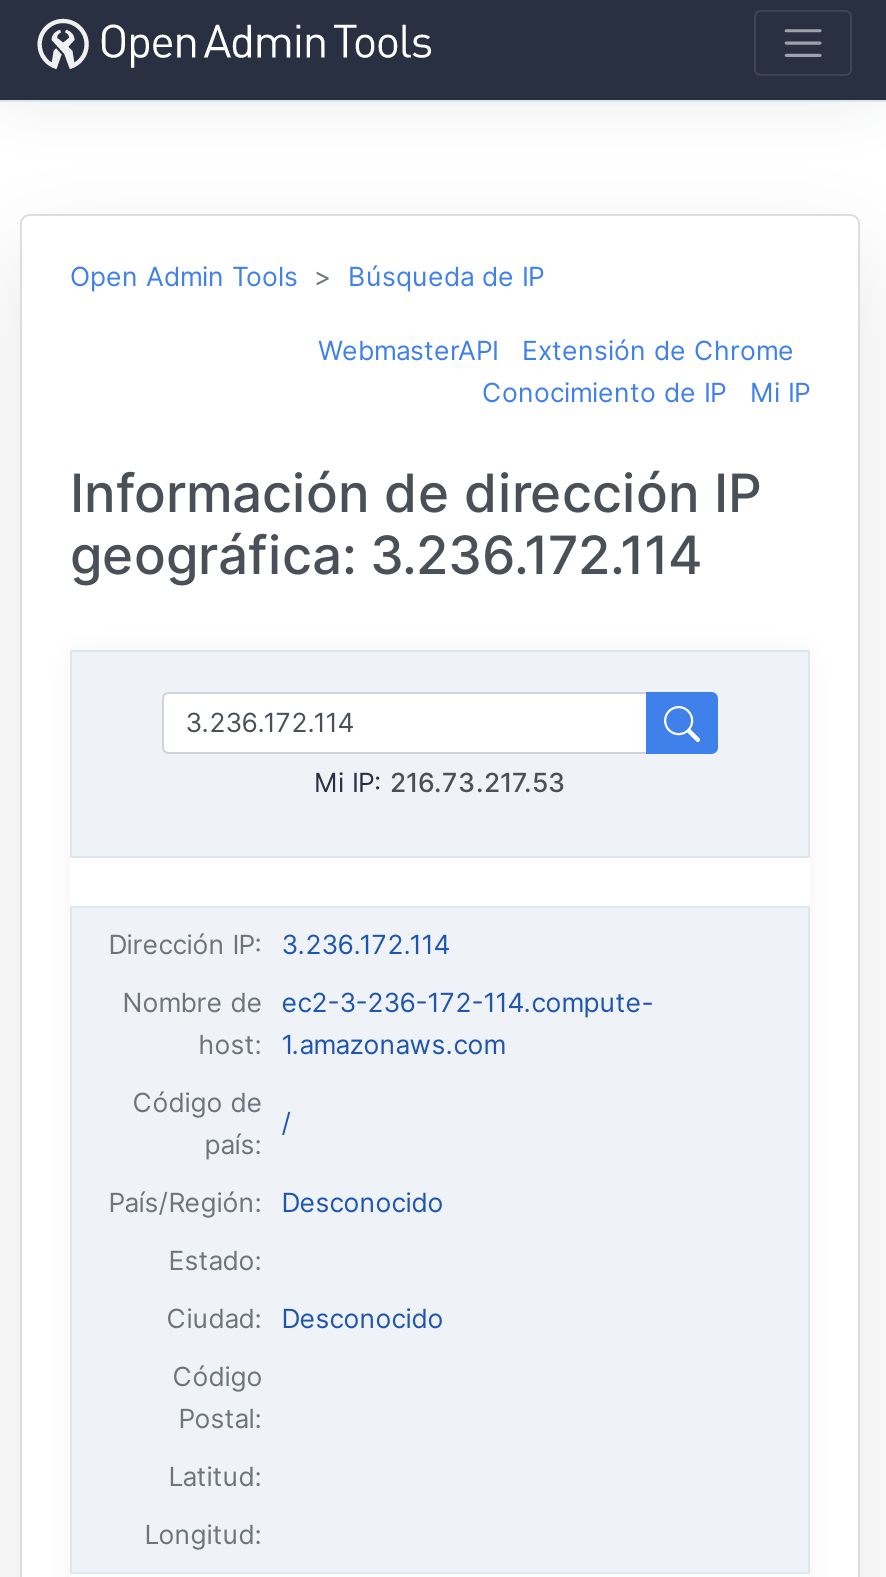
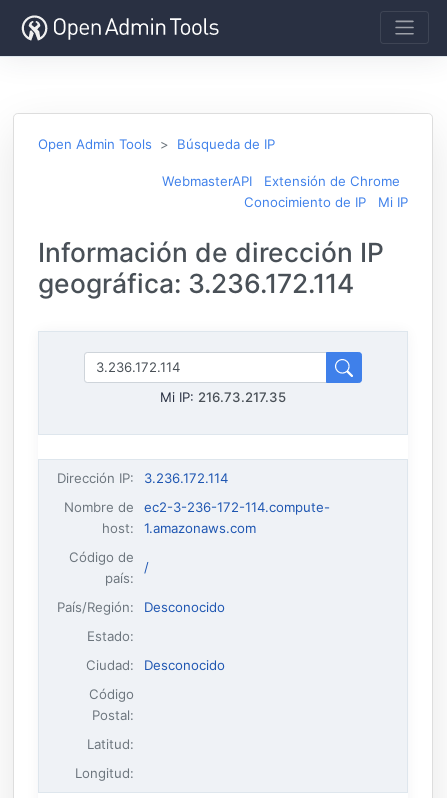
[314,766,566,798] Mi IP: 216.73.217.53 -> [160,389,286,405] Mi IP: 216.73.217.35

